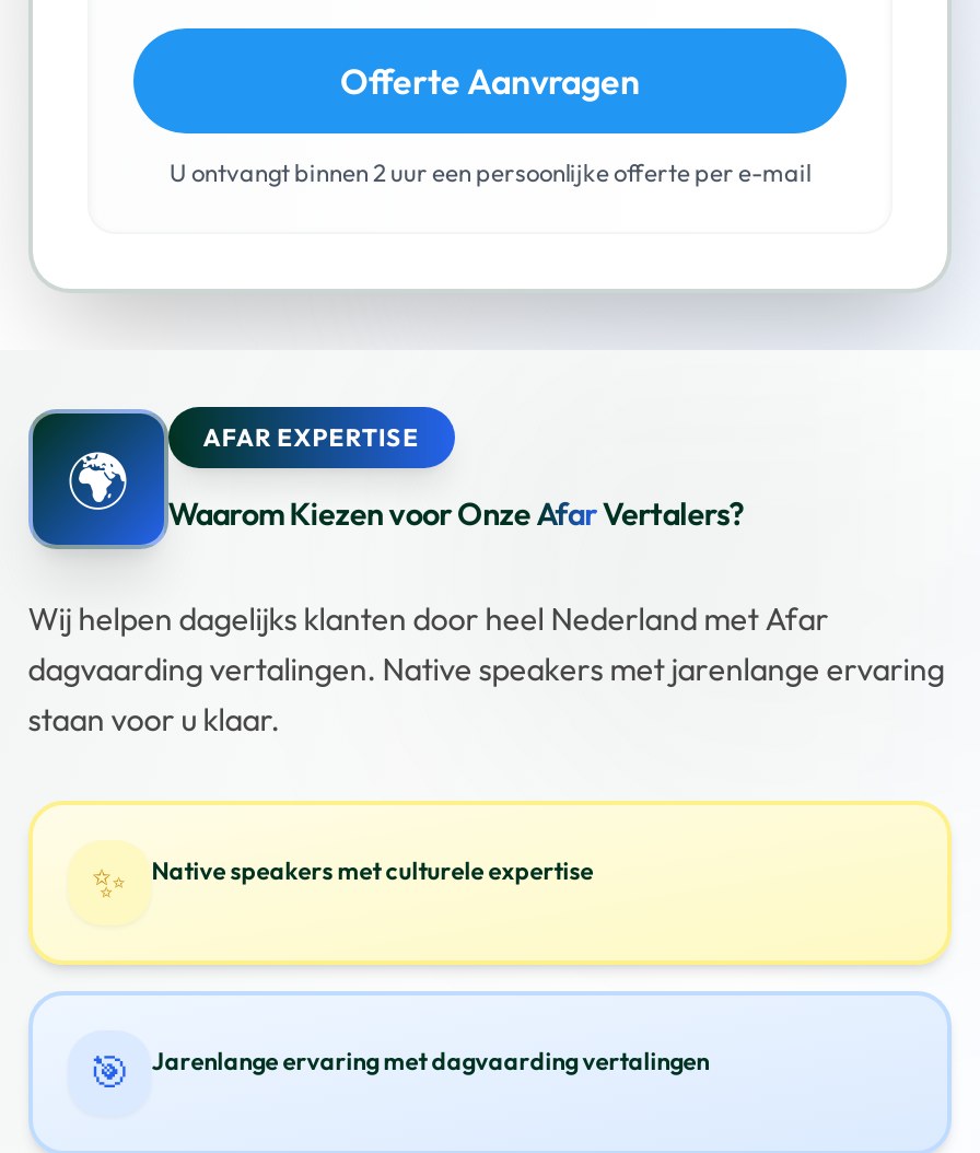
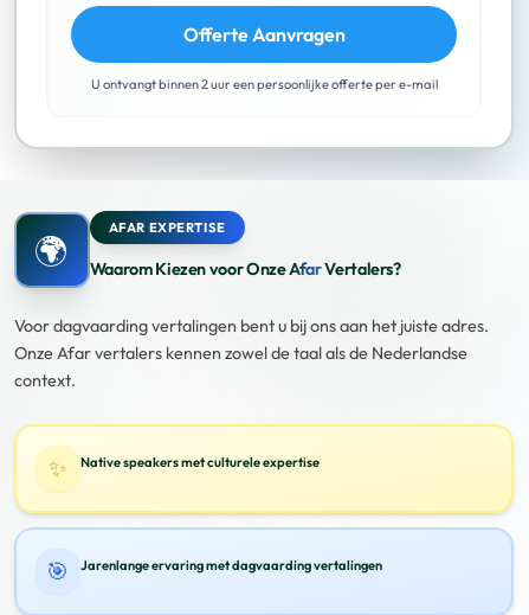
[28,599,945,739] Wij helpen dagelijks klanten door heel Nederland met Afar | dagvaarding vertalingen. Native speakers met jarenlange ervaring | staan voor u klaar. -> [14,315,489,391] Voor dagvaarding vertalingen bent u bij ons aan het juiste adres. | Onze Afar vertalers kennen zowel de taal als de Nederlandse | context.

